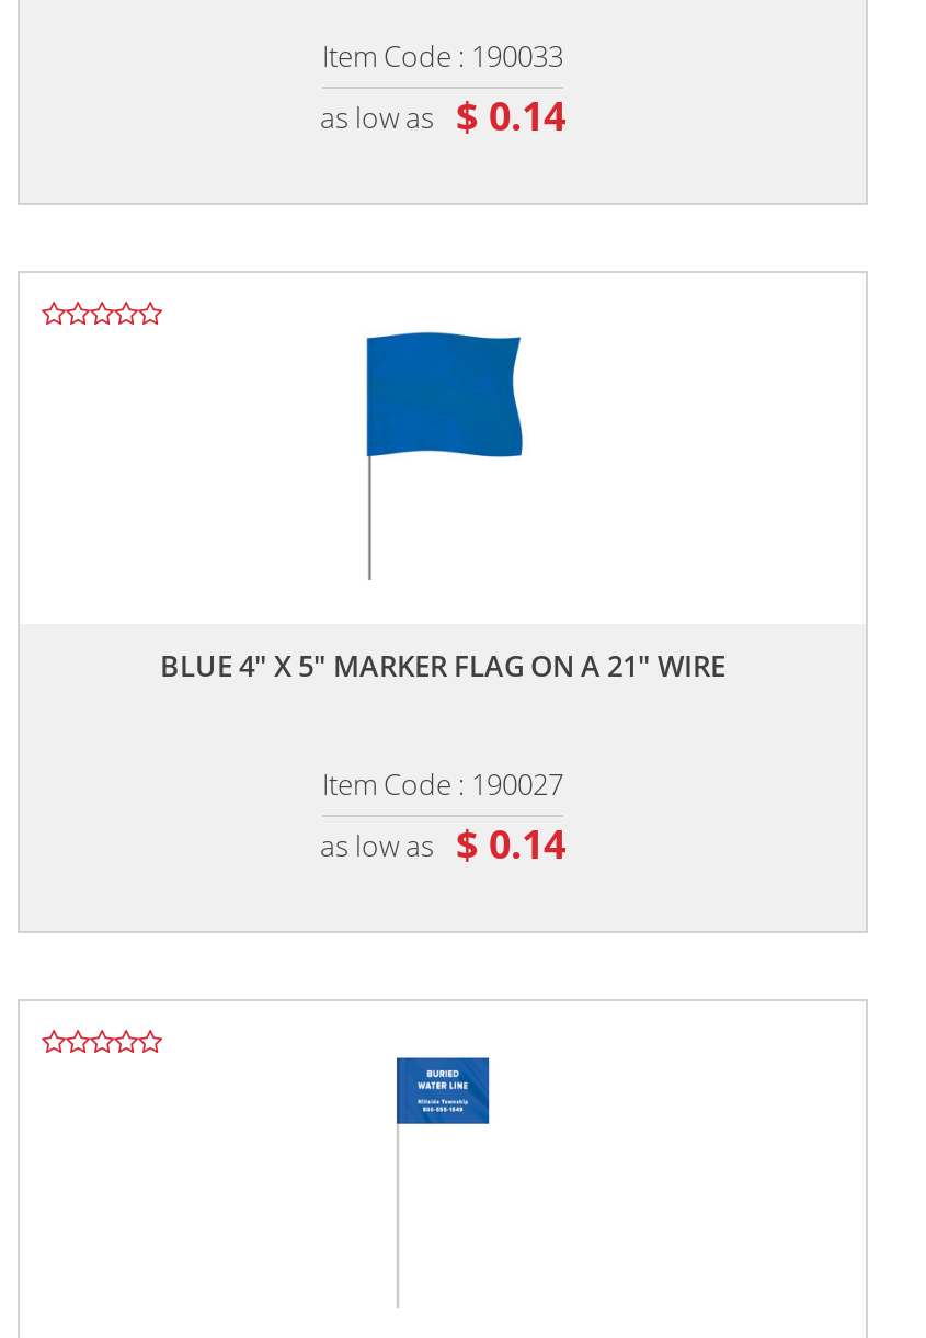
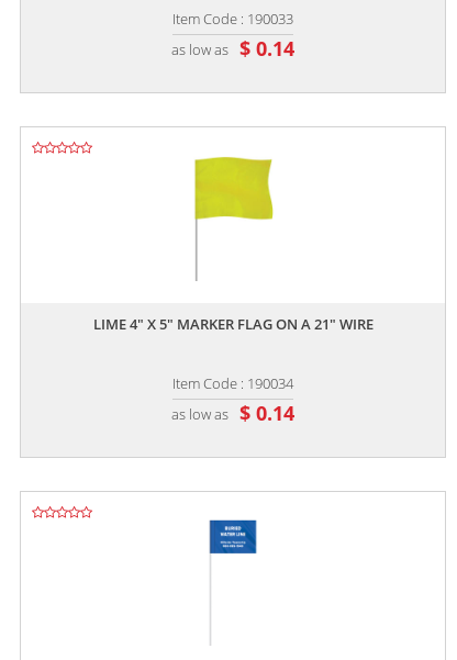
[364,330,526,460] [image] -> [193,156,275,221] [image]
[160,646,725,686] BLUE 4" X 5" MARKER FLAG ON A 21" WIRE -> [93,314,373,334] LIME 4" X 5" MARKER FLAG ON A 21" WIRE
[322,765,563,804] Item Code : 190027 -> [172,374,293,393] Item Code : 190034

